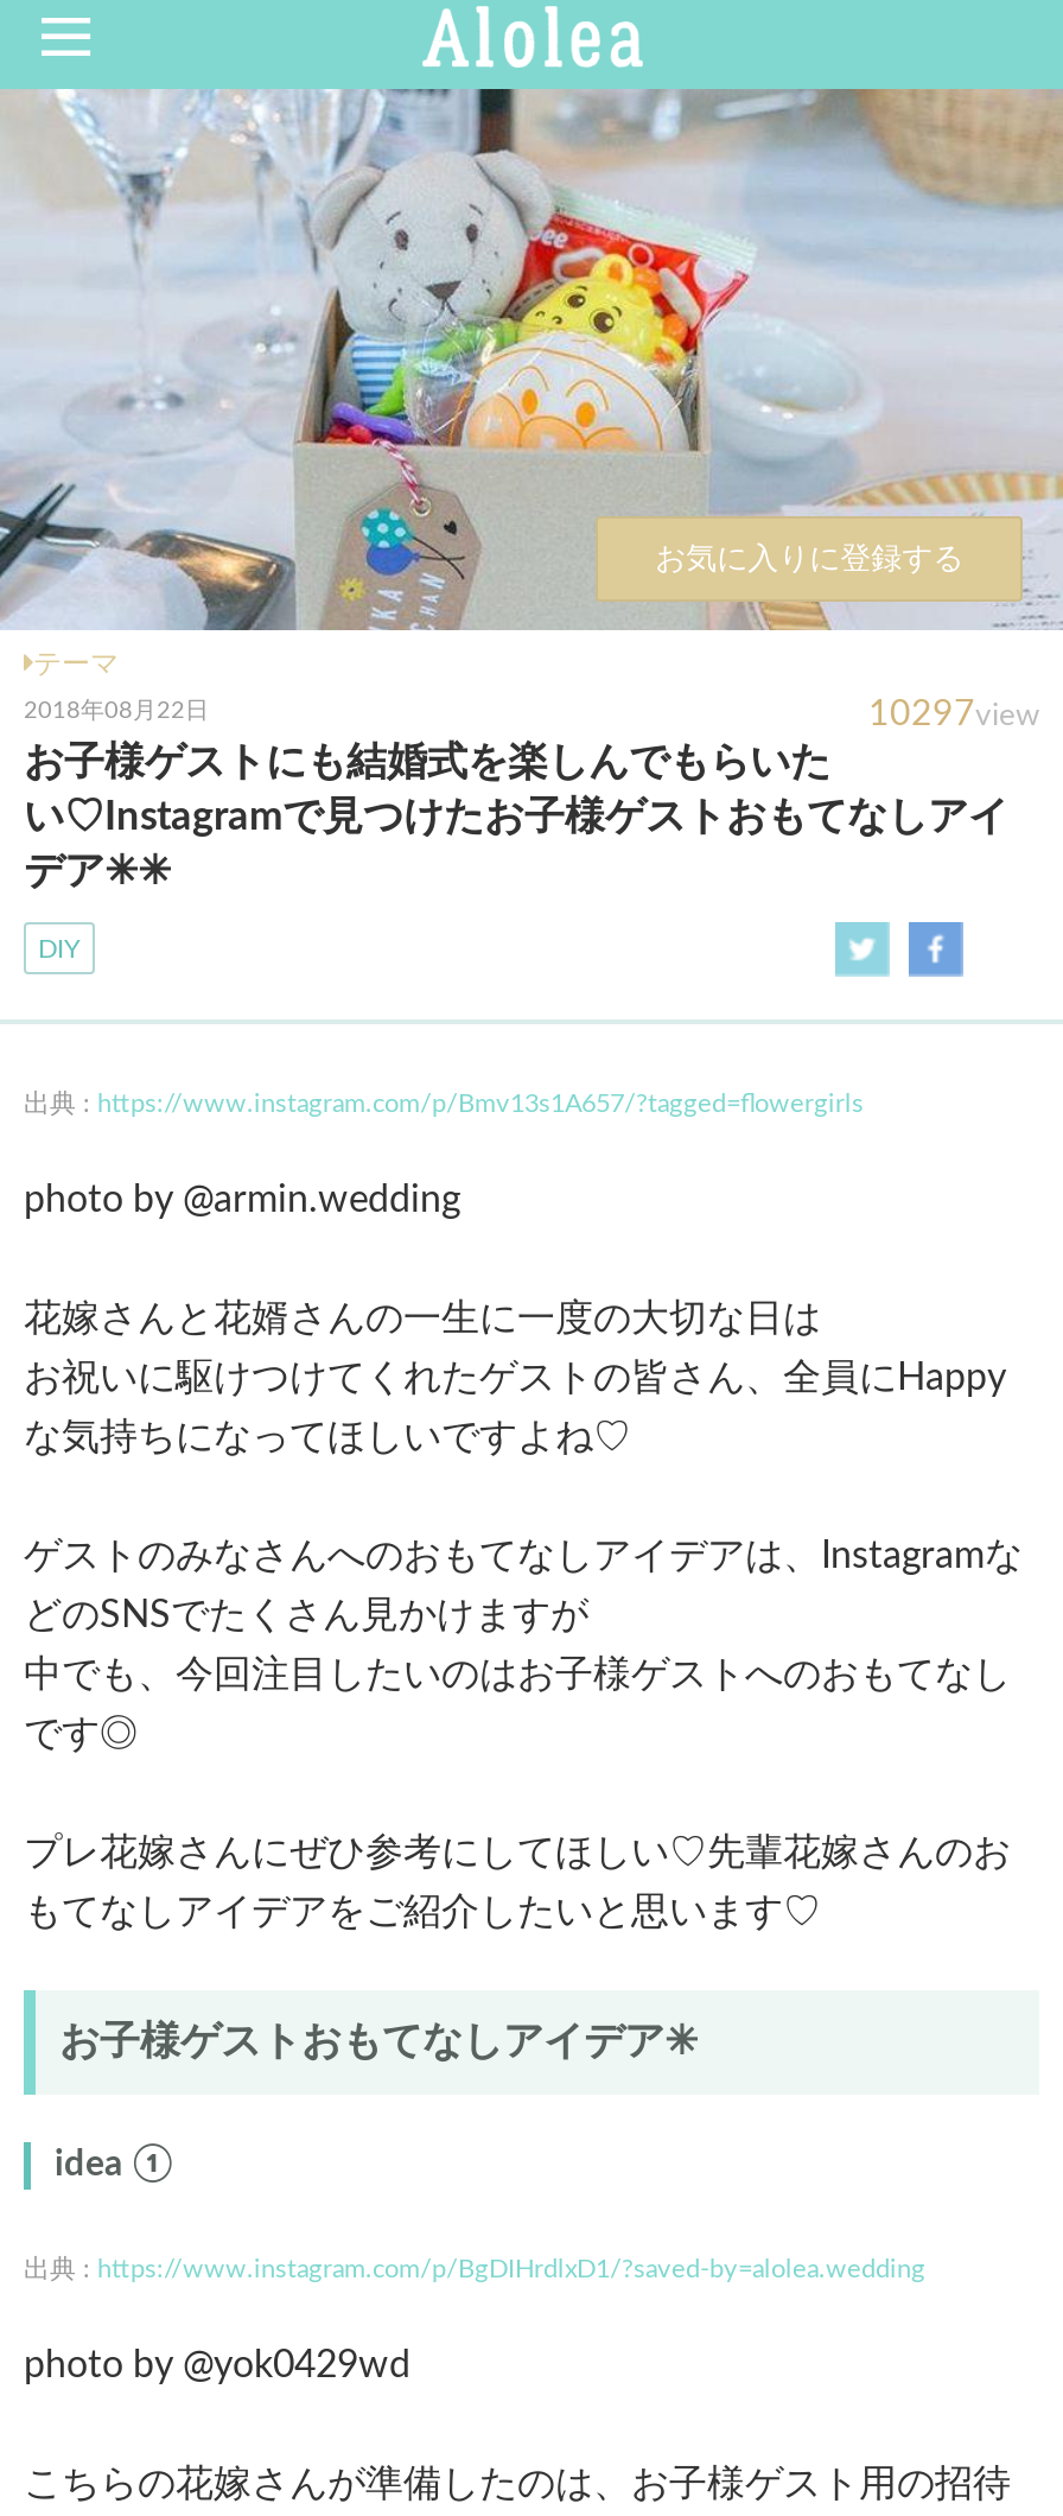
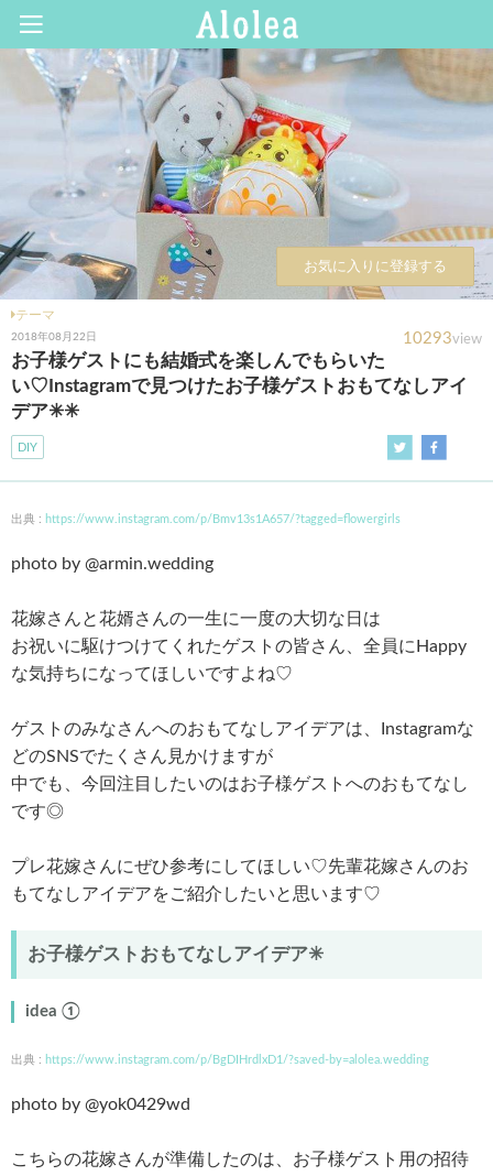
[868,697,1039,732] 10297view -> [403,330,482,347] 10293view

